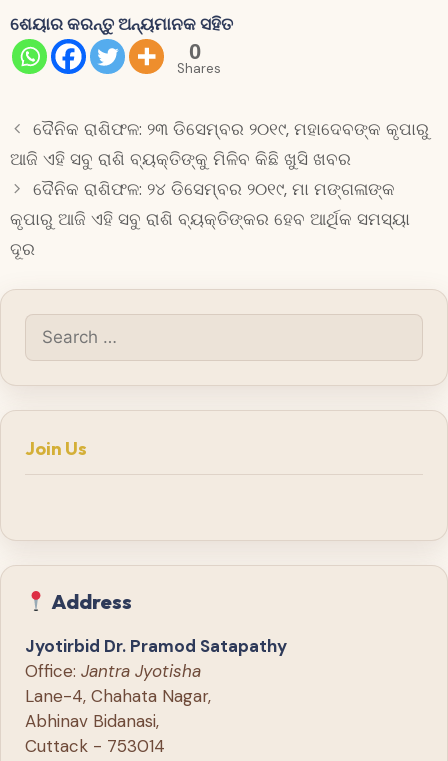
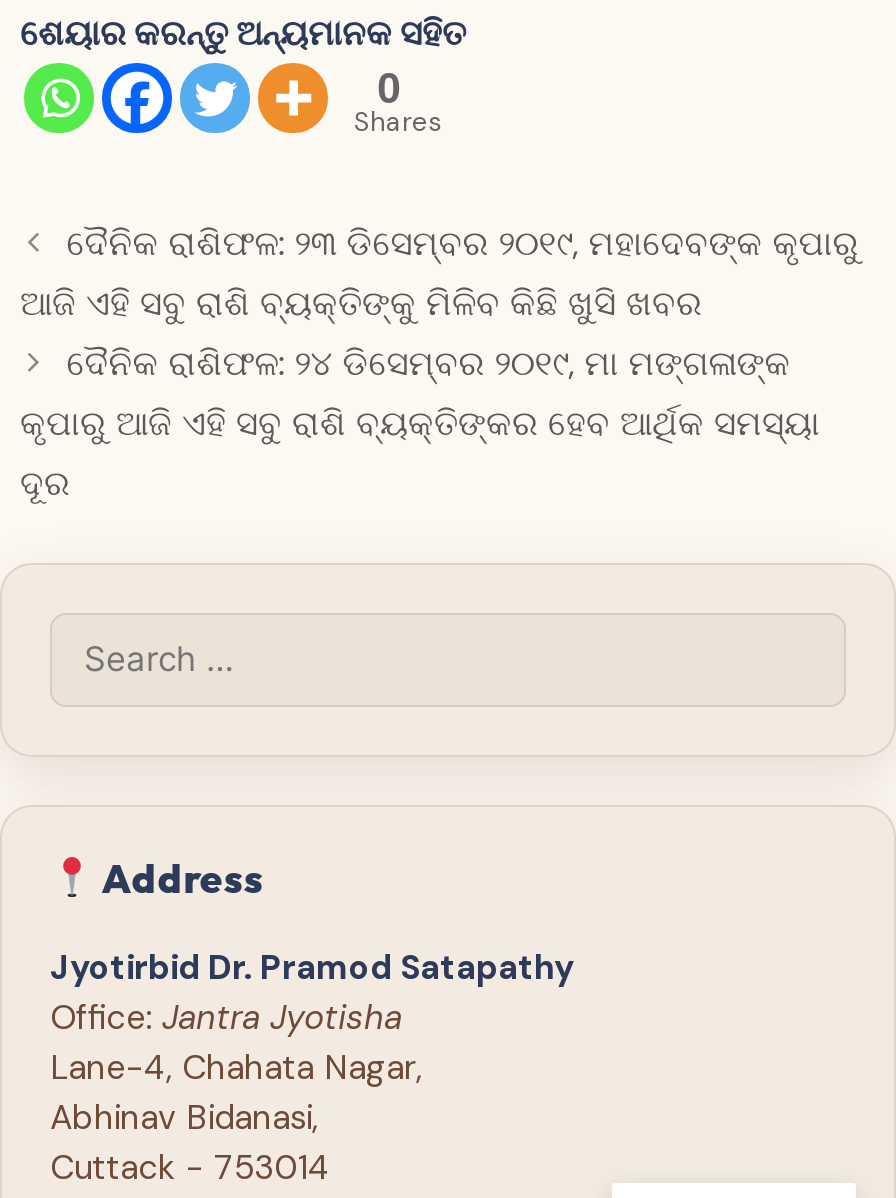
[25,436,87,459] Join Us -> none

